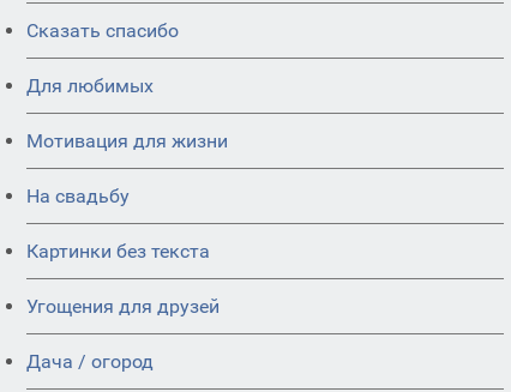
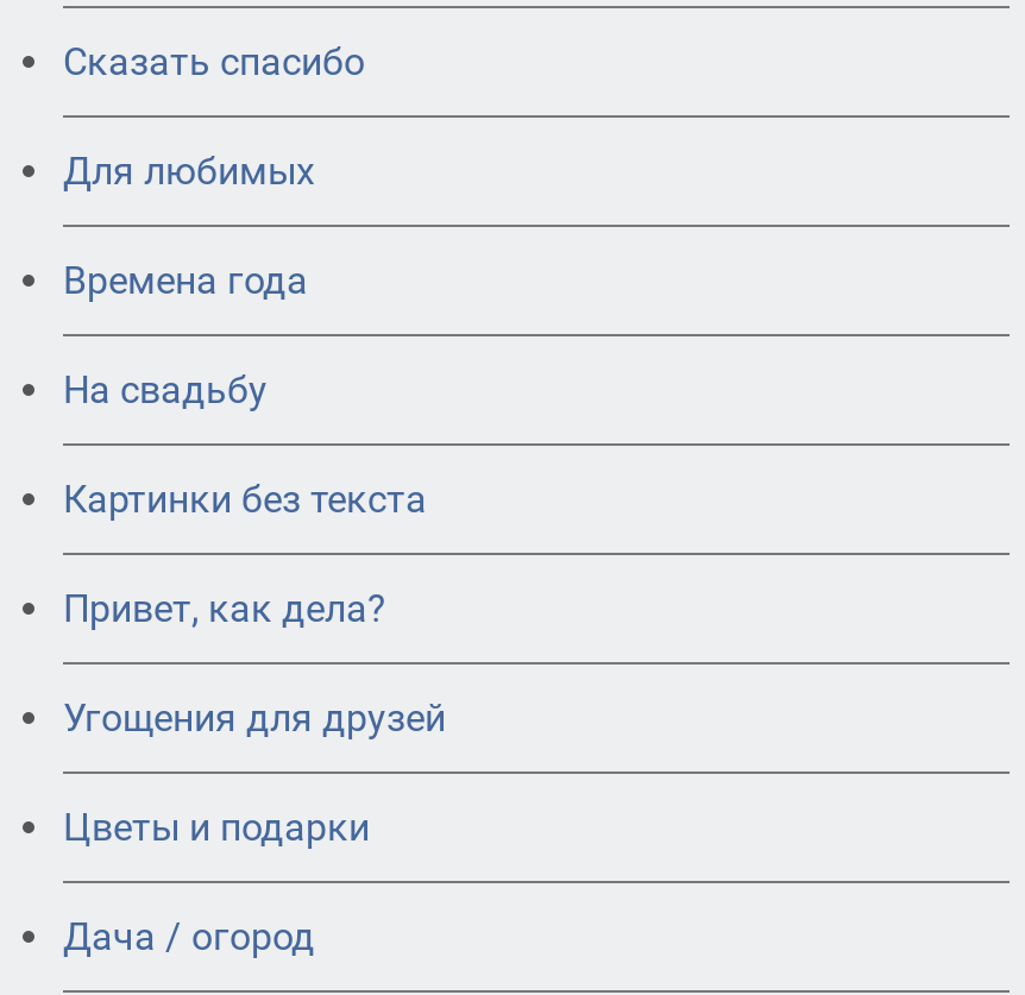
[26,129,228,152] Мотивация для жизни -> [63,258,308,303] Времена года
none -> [63,586,386,631] Привет, как дела?
none -> [63,805,370,850] Цветы и подарки

